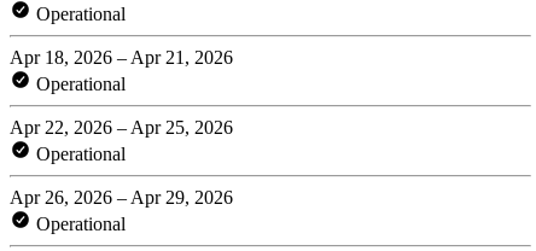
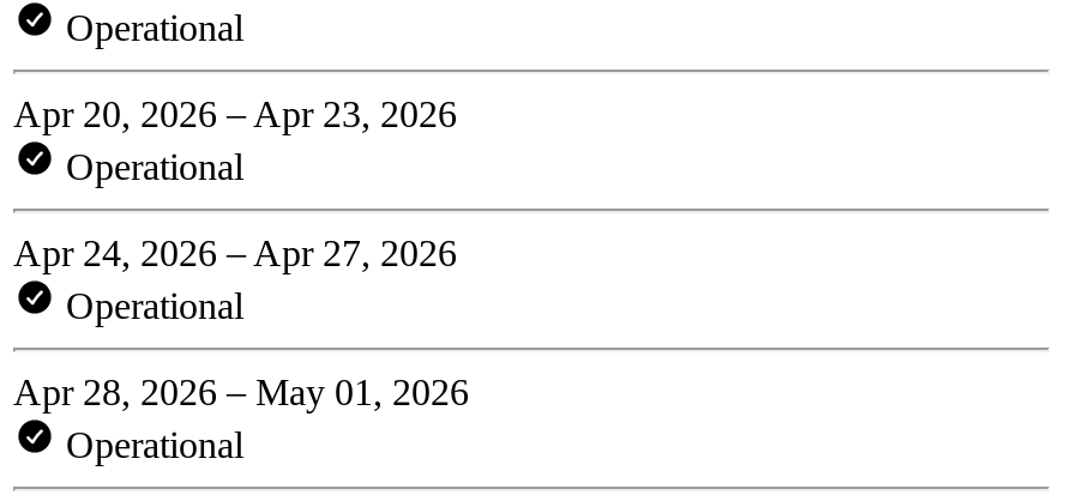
[10,47,233,67] Apr 18, 2026 – Apr 21, 2026 -> [13,93,457,134] Apr 20, 2026 – Apr 23, 2026
[10,117,233,137] Apr 22, 2026 – Apr 25, 2026 -> [13,232,457,273] Apr 24, 2026 – Apr 27, 2026
[10,187,233,207] Apr 26, 2026 – Apr 29, 2026 -> [13,371,469,412] Apr 28, 2026 – May 01, 2026

